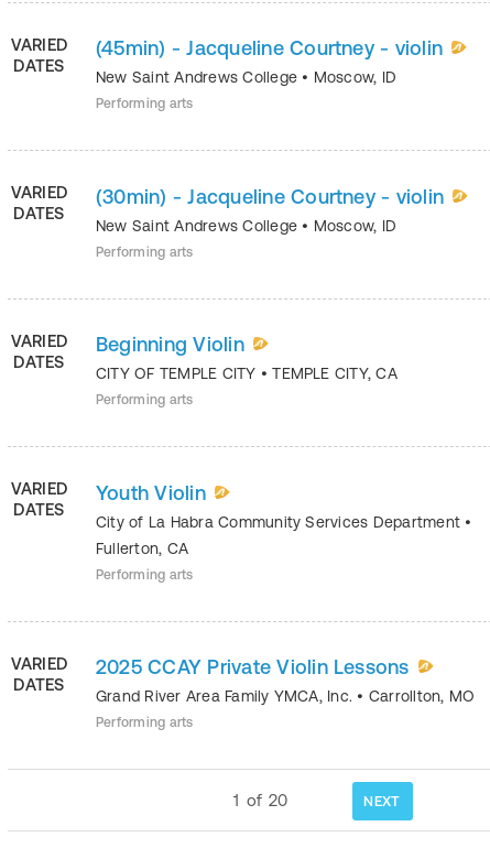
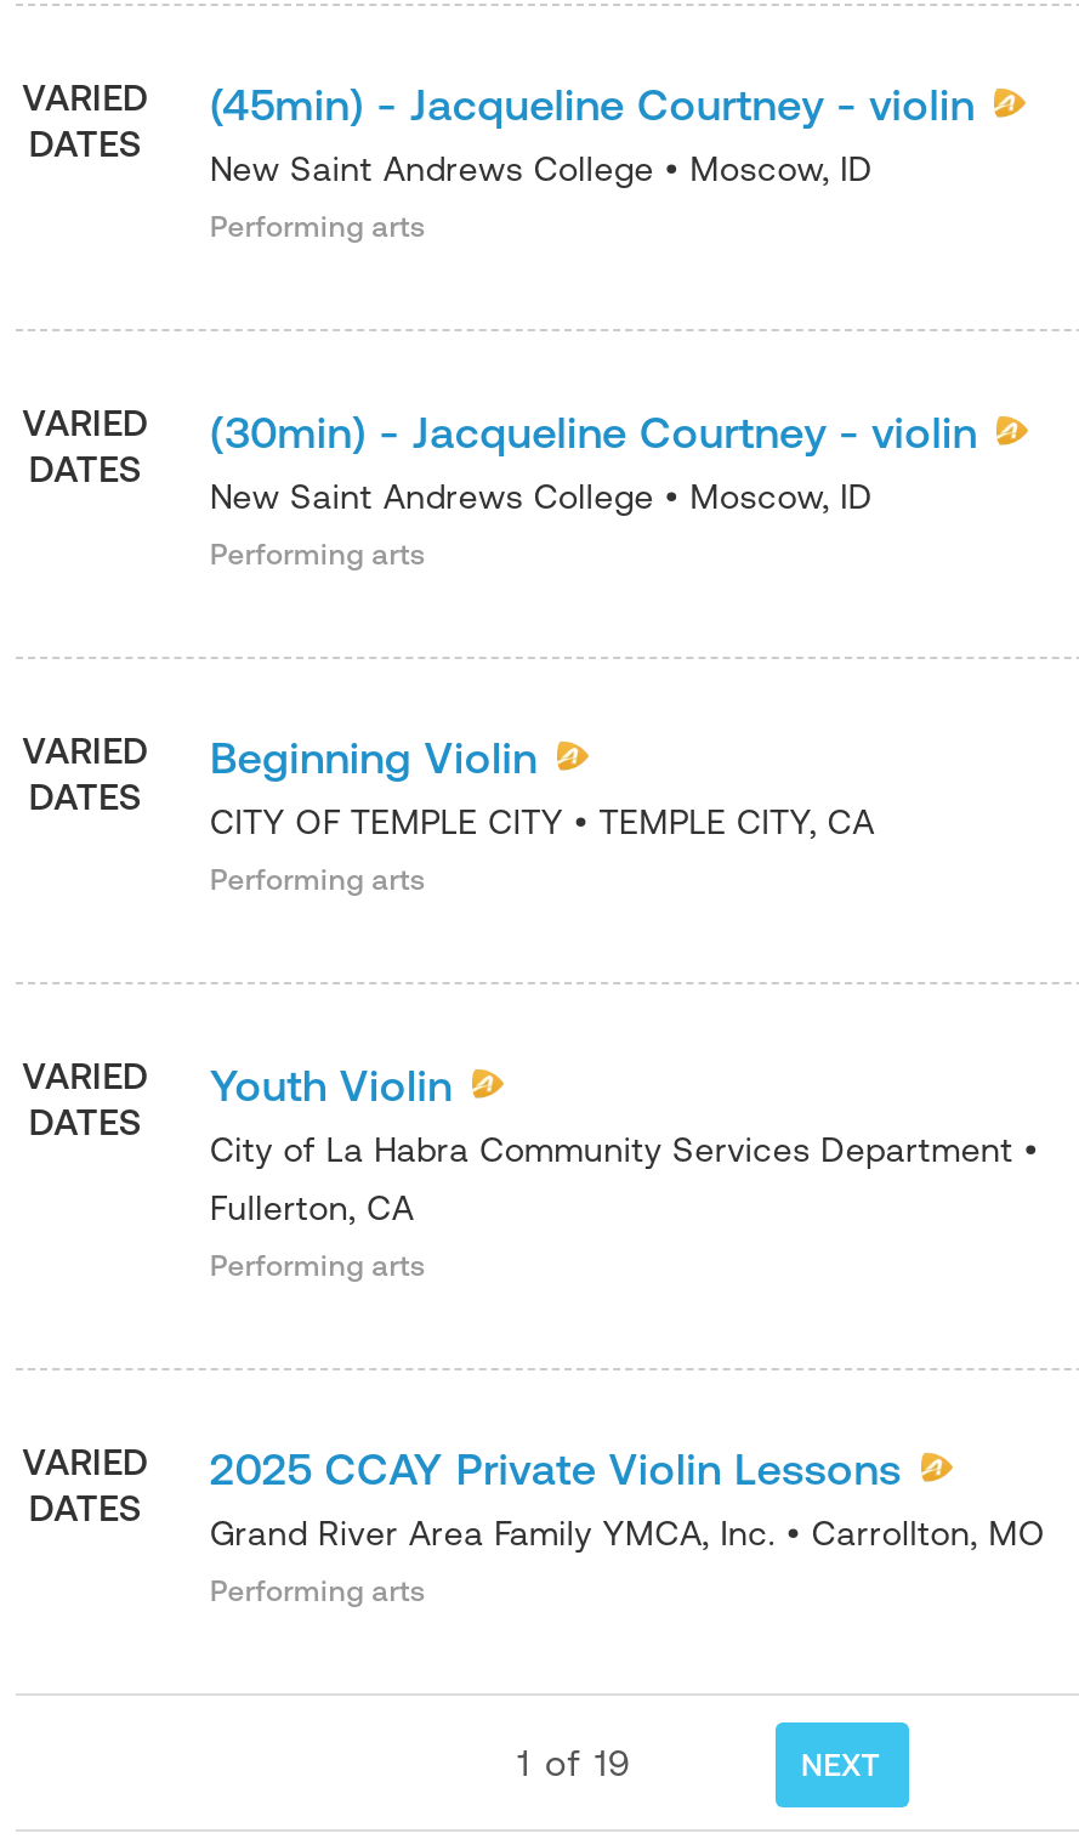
[234,791,288,809] 1 of 20 -> [518,1742,631,1783] 1 of 19

